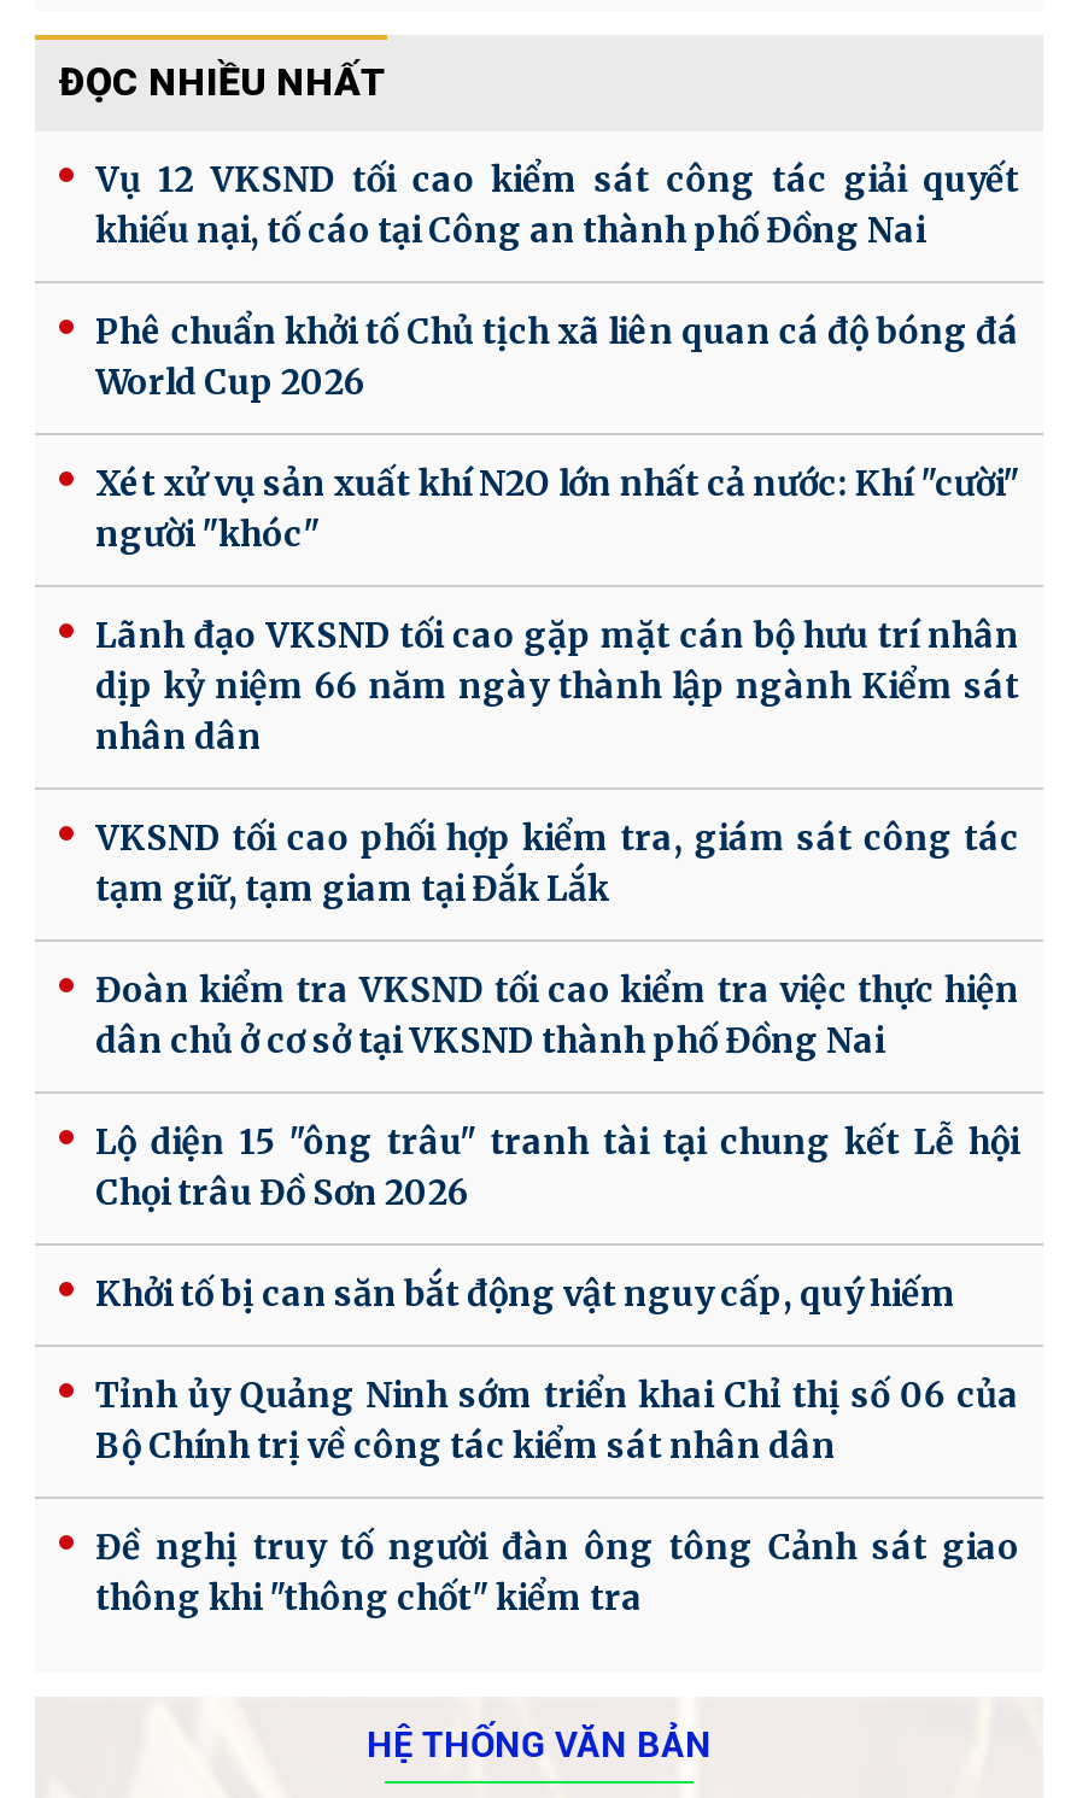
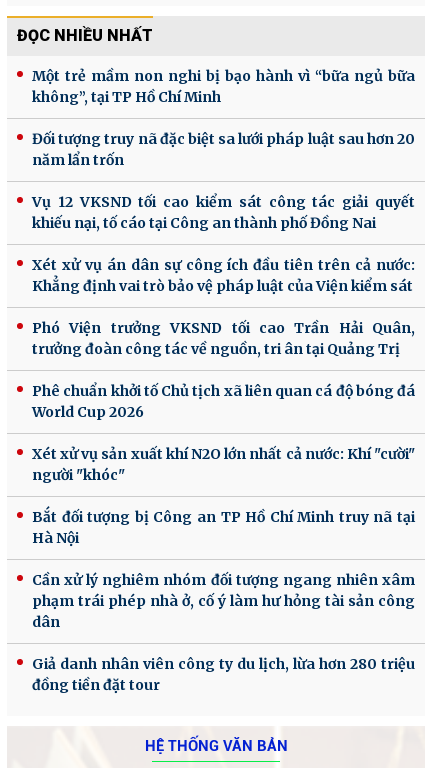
none -> [32,67,415,169] Một trẻ mầm non nghi bị bạo hành vì “bữa ngủ bữa | không”, tại TP Hồ Chí Minh | Đối tượng truy nã đặc biệt sa lưới pháp luật sau hơn 20 | năm lẩn trốn
moved [95,159,1019,253] -> [32,193,415,232]: Vụ 12 VKSND tối cao kiểm sát công tác giải quyết | khiếu nại, tố cáo tại Công an thành phố Đồng Nai
none -> [32,256,415,358] Xét xử vụ án dân sự công ích đầu tiên trên cả nước: | Khẳng định vai trò bảo vệ pháp luật của Viện kiểm sát | Phó Viện trưởng VKSND tối cao Trần Hải Quân, | trưởng đoàn công tác về nguồn, tri ân tại Quảng Trị
moved [95,311,1019,557] -> [32,382,415,484]: Phê chuẩn khởi tố Chủ tịch xã liên quan cá độ bóng đá | World Cup 2026 | Xét xử vụ sản xuất khí N2O lớn nhất cả nước: Khí "cười" | người "khóc"
[95,615,1019,1620] Lãnh đạo VKSND tối cao gặp mặt cán bộ hưu trí nhân | dịp kỷ niệm 66 năm ngày thành lập ngành Kiểm sát | nhân dân | VKSND tối cao phối hợp kiểm tra, giám sát công tác | tạm giữ, tạm giam tại Đắk Lắk | Đoàn kiểm tra VKSND tối cao kiểm tra việc thực hiện | dân chủ ở cơ sở tại VKSND thành phố Đồng Nai | Lộ diện 15 "ông trâu" tranh tài tại chung kết Lễ hội | Chọi trâu Đồ Sơn 2026 | Khởi tố bị can săn bắt động vật nguy cấp, quý hiếm | Tỉnh ủy Quảng Ninh sớm triển khai Chỉ thị số 06 của | Bộ Chính trị về công tác kiểm sát nhân dân | Đề nghị truy tố người đàn ông tông Cảnh sát giao | thông khi "thông chốt" kiểm tra -> [32,508,415,694] Bắt đối tượng bị Công an TP Hồ Chí Minh truy nã tại | Hà Nội | Cần xử lý nghiêm nhóm đối tượng ngang nhiên xâm | phạm trái phép nhà ở, cố ý làm hư hỏng tài sản công | dân | Giả danh nhân viên công ty du lịch, lừa hơn 280 triệu | đồng tiền đặt tour

